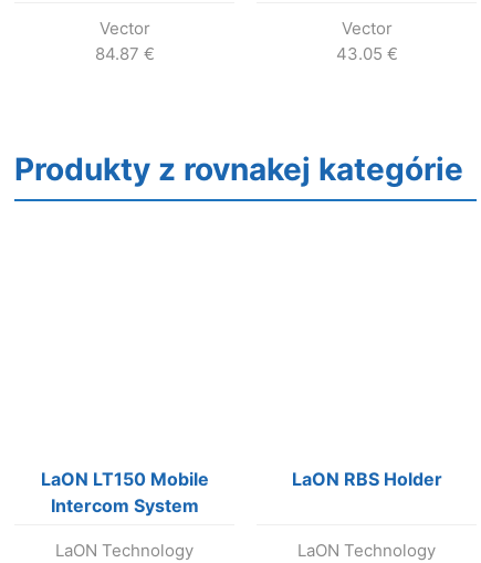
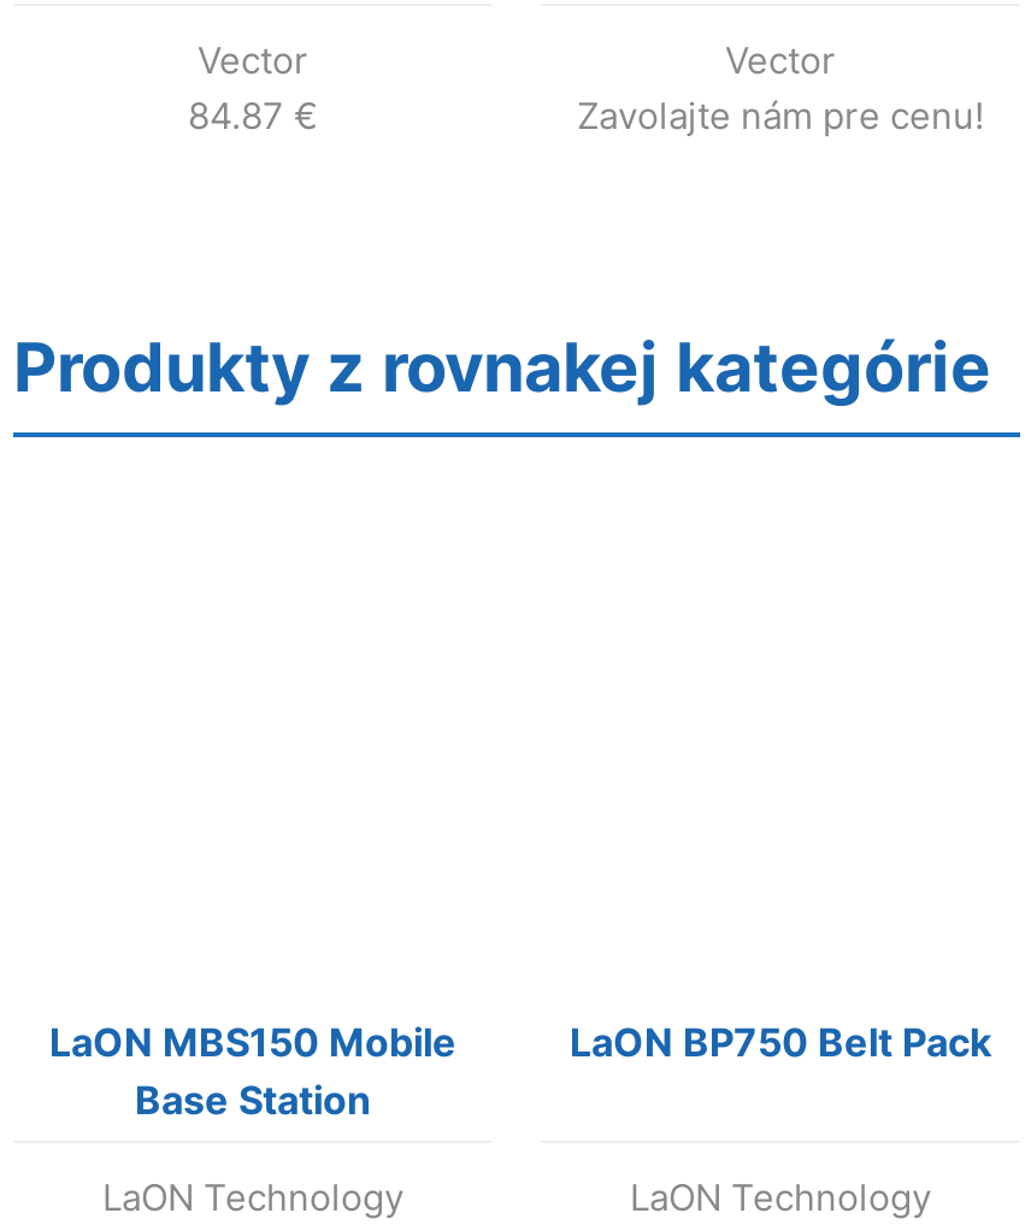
[336,43,398,64] 43.05 € -> [577,93,984,139] Zavolajte nám pre cenu!
[40,468,208,517] LaON LT150 Mobile | Intercom System -> [49,1018,456,1124] LaON MBS150 Mobile | Base Station
[291,468,442,490] LaON RBS Holder -> [570,1018,991,1066] LaON BP750 Belt Pack

